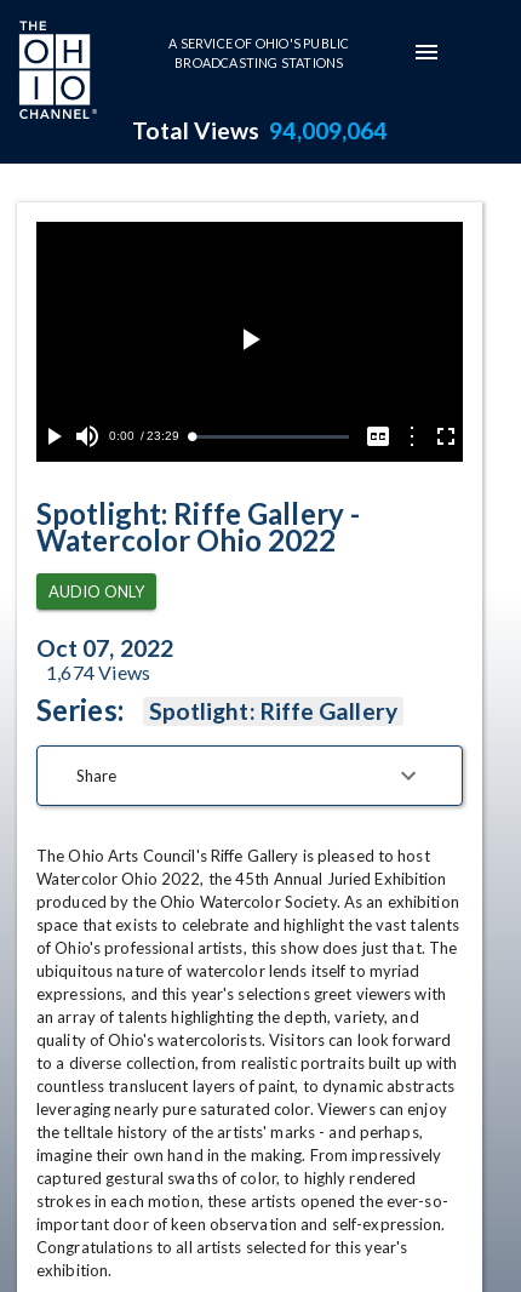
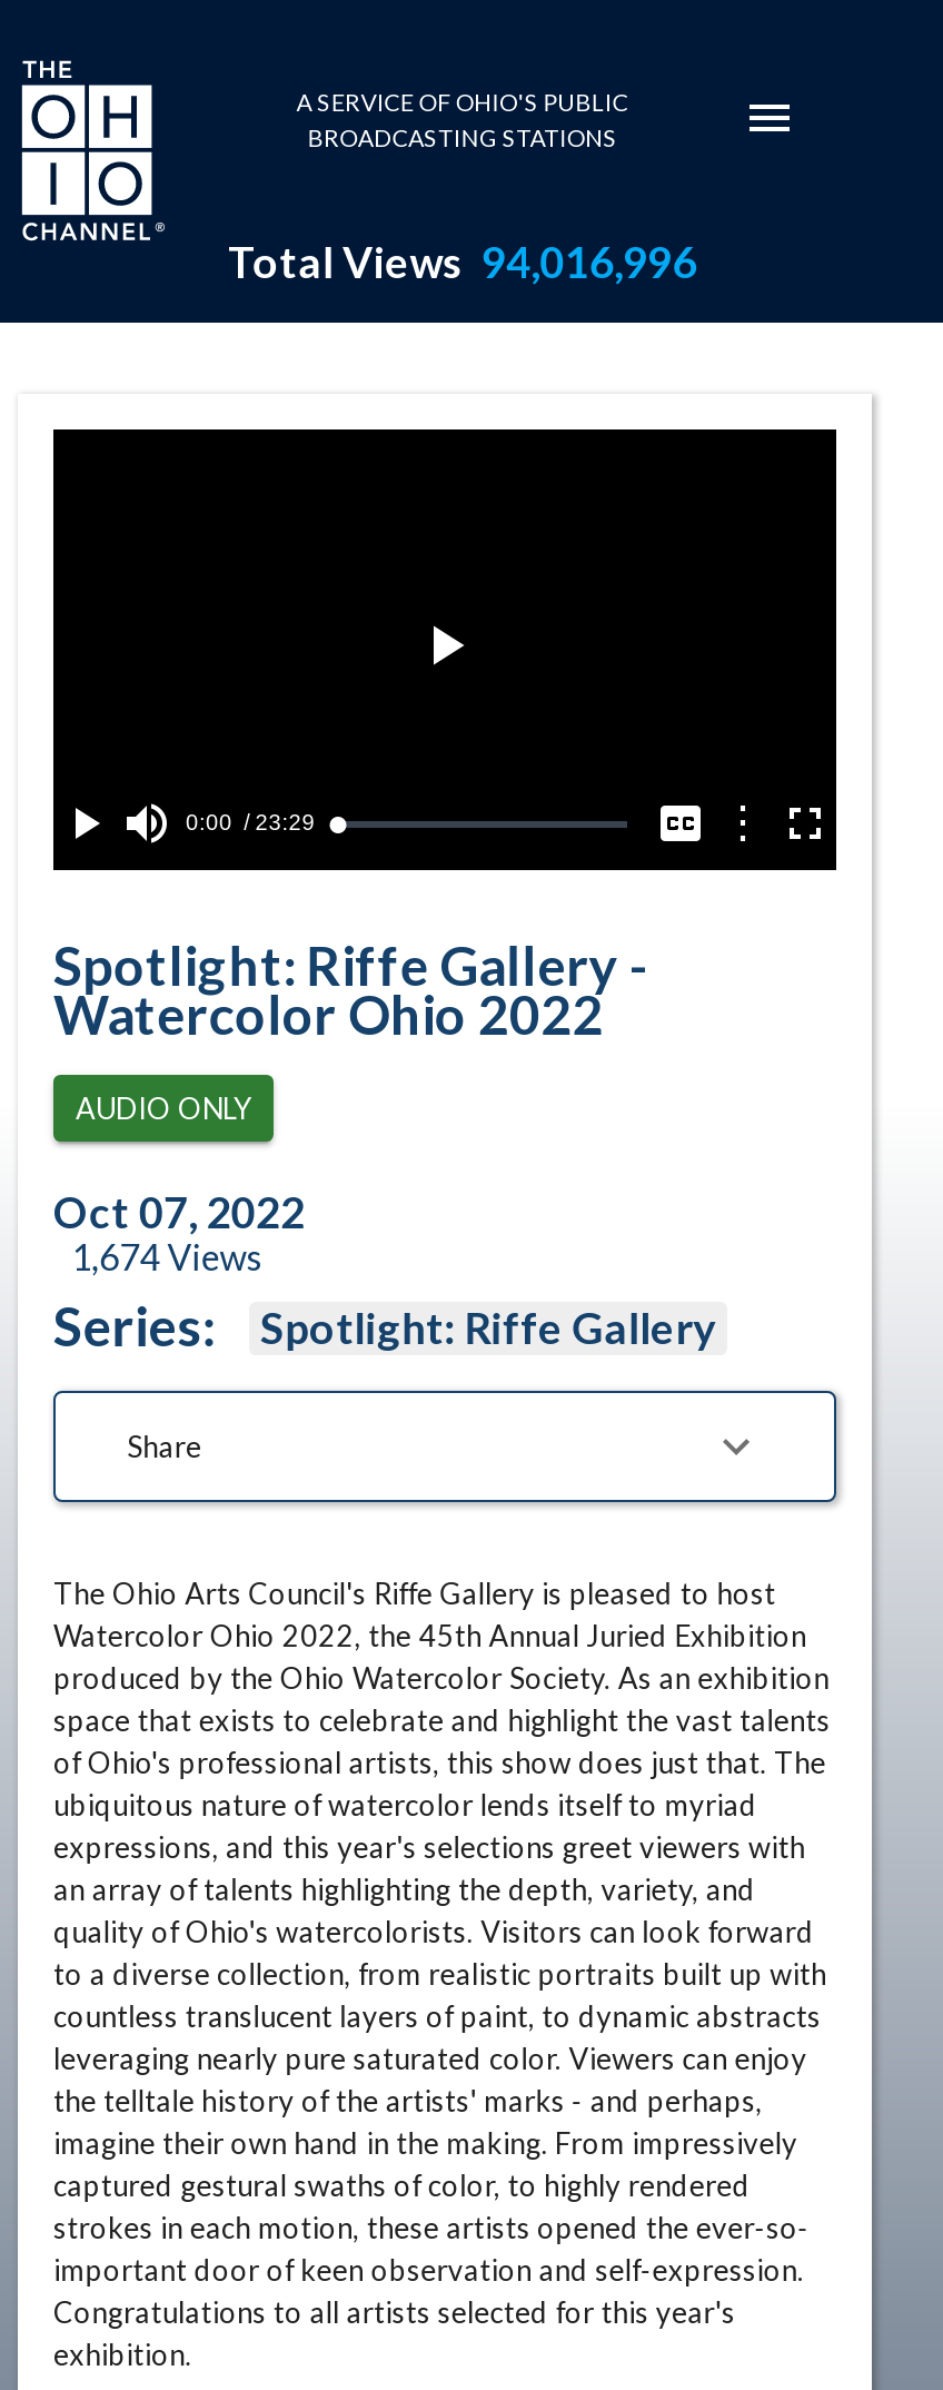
[131,116,387,144] Total Views 94,009,064 -> [228,236,697,287] Total Views 94,016,996

